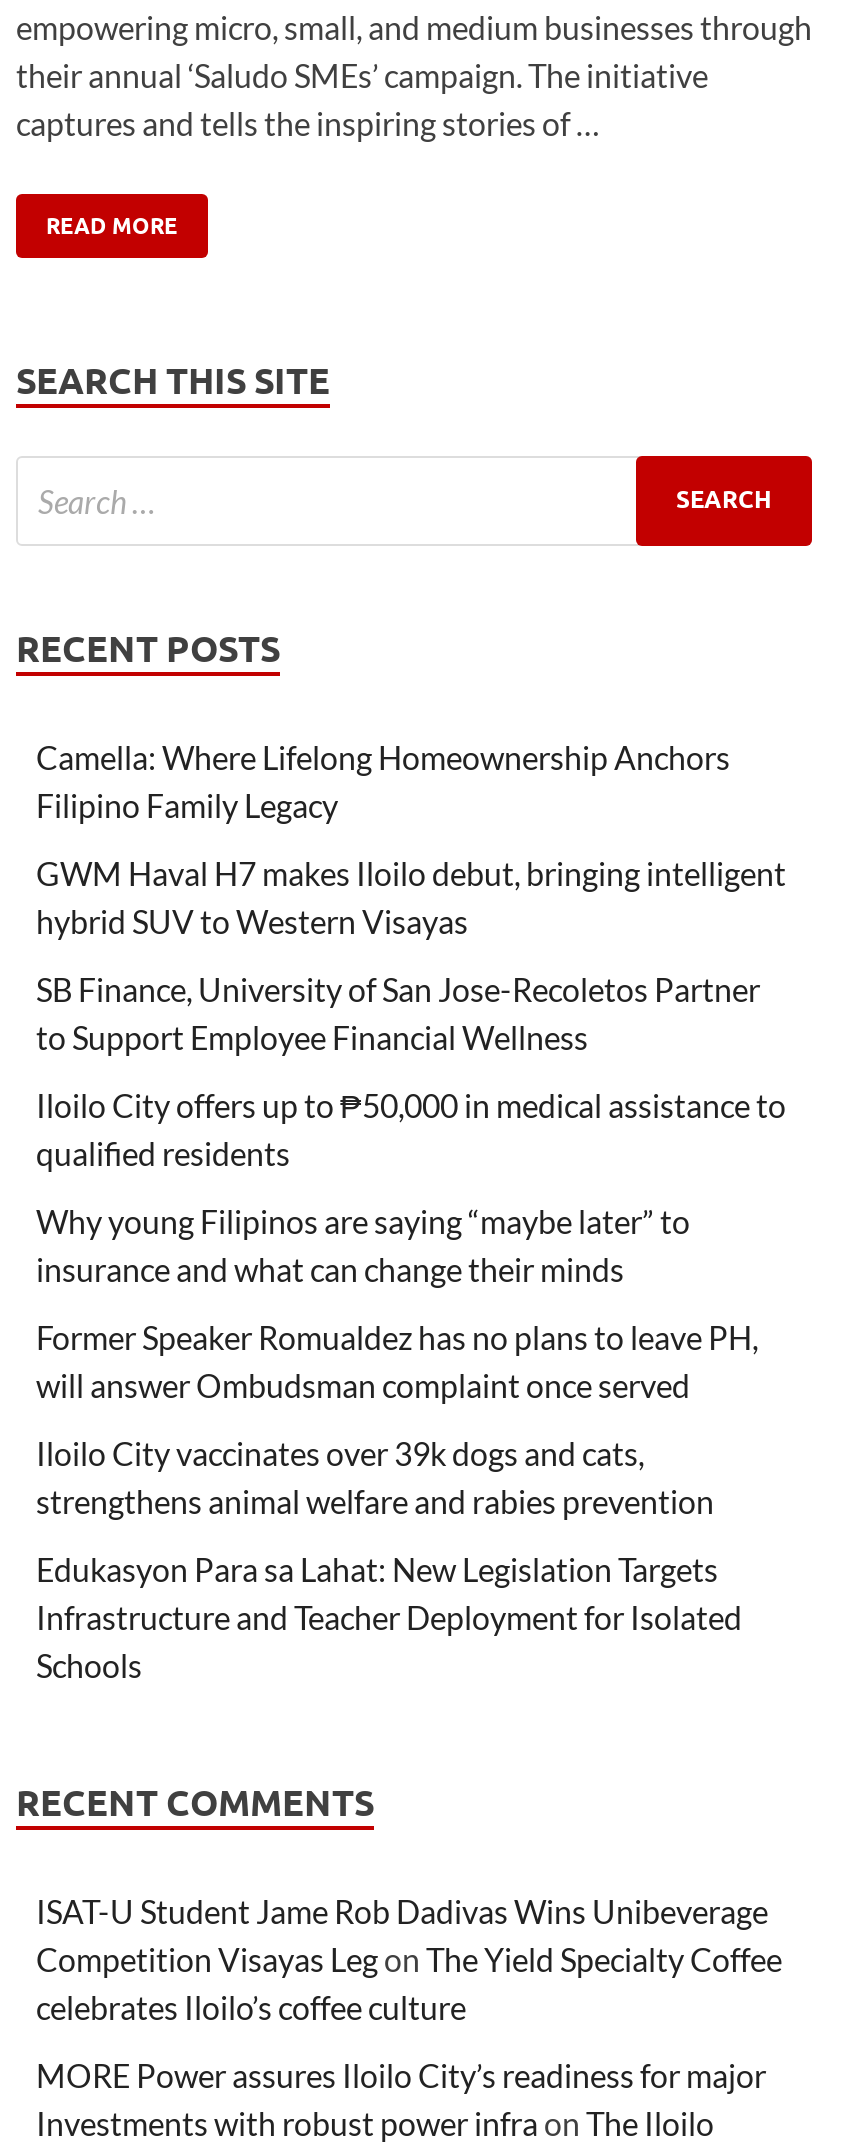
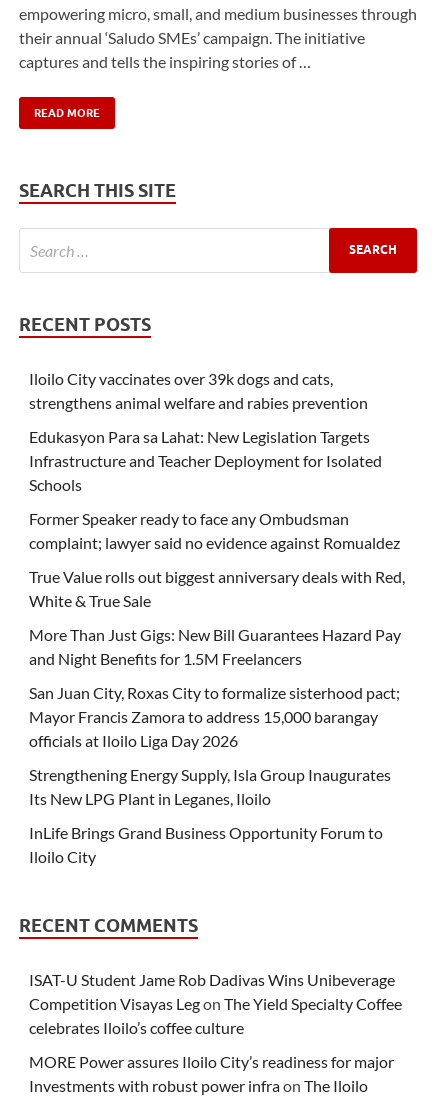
[36,737,786,1403] Camella: Where Lifelong Homeownership Anchors | Filipino Family Legacy | GWM Haval H7 makes Iloilo debut, bringing intelligent | hybrid SUV to Western Visayas | SB Finance, University of San Jose-Recoletos Partner | to Support Employee Financial Wellness | Iloilo City offers up to ₱50,000 in medical assistance to | qualified residents | Why young Filipinos are saying “maybe later” to | insurance and what can change their minds | Former Speaker Romualdez has no plans to leave PH, | will answer Ombudsman complaint once served -> none
moved [36,1433,742,1683] -> [29,369,382,494]: Iloilo City vaccinates over 39k dogs and cats, | strengthens animal welfare and rabies prevention | Edukasyon Para sa Lahat: New Legislation Targets | Infrastructure and Teacher Deployment for Isolated | Schools
none -> [29,509,405,866] Former Speaker ready to face any Ombudsman | complaint; lawyer said no evidence against Romualdez | True Value rolls out biggest anniversary deals with Red, | White & True Sale | More Than Just Gigs: New Bill Guarantees Hazard Pay | and Night Benefits for 1.5M Freelancers | San Juan City, Roxas City to formalize sisterhood pact; | Mayor Francis Zamora to address 15,000 barangay | officials at Iloilo Liga Day 2026 | Strengthening Energy Supply, Isla Group Inaugurates | Its New LPG Plant in Leganes, Iloilo | InLife Brings Grand Business Opportunity Forum to | Iloilo City

